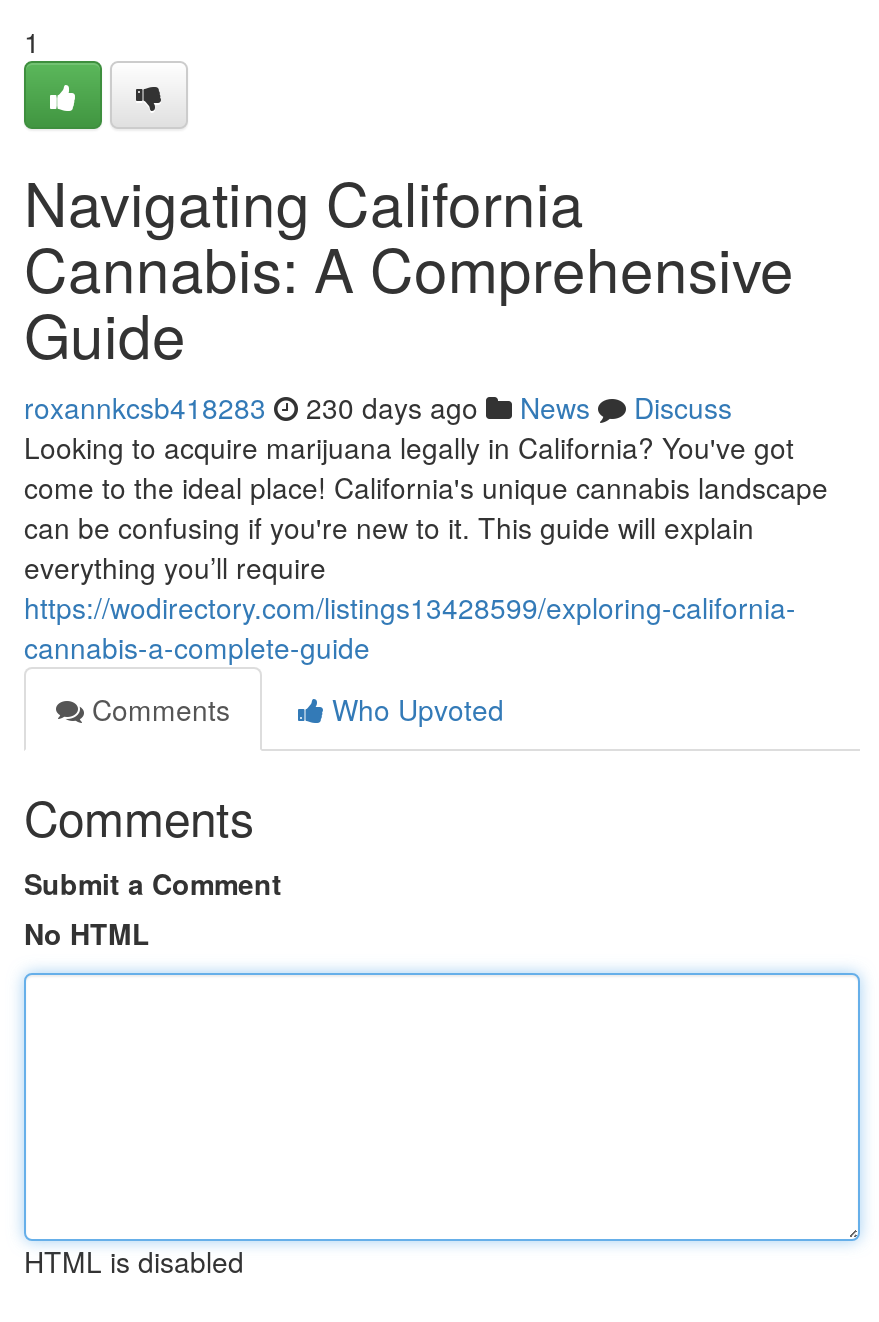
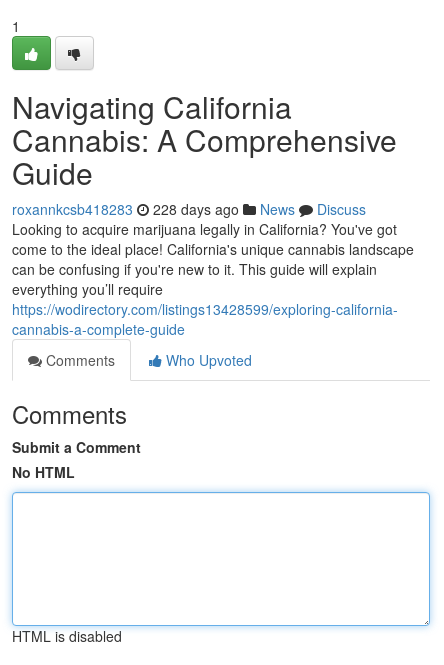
[24,387,732,427] roxannkcsb418283 230 days ago News Discuss -> [12,199,366,219] roxannkcsb418283 228 days ago News Discuss

